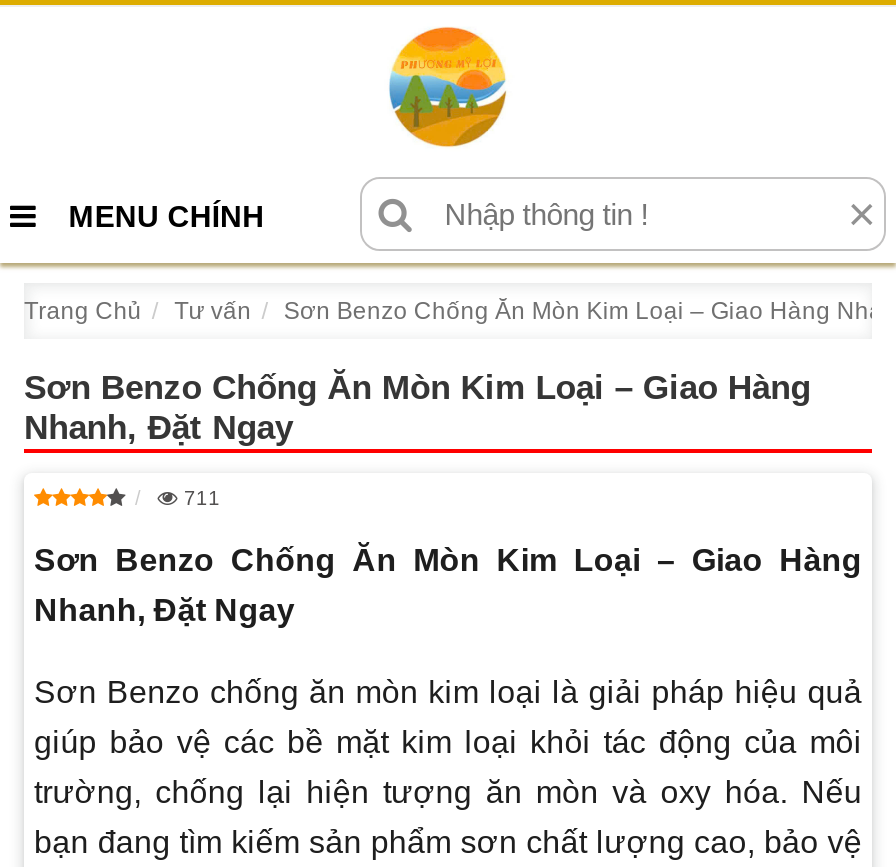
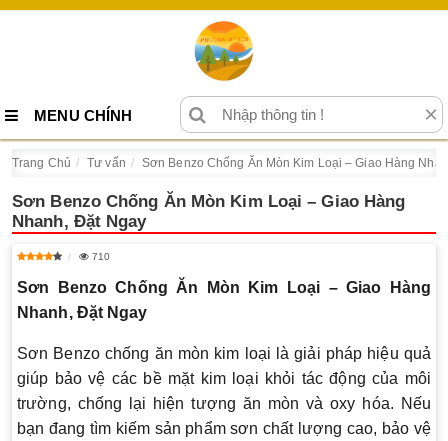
[178,487,221,509] 711 -> [89,251,110,262] 710

